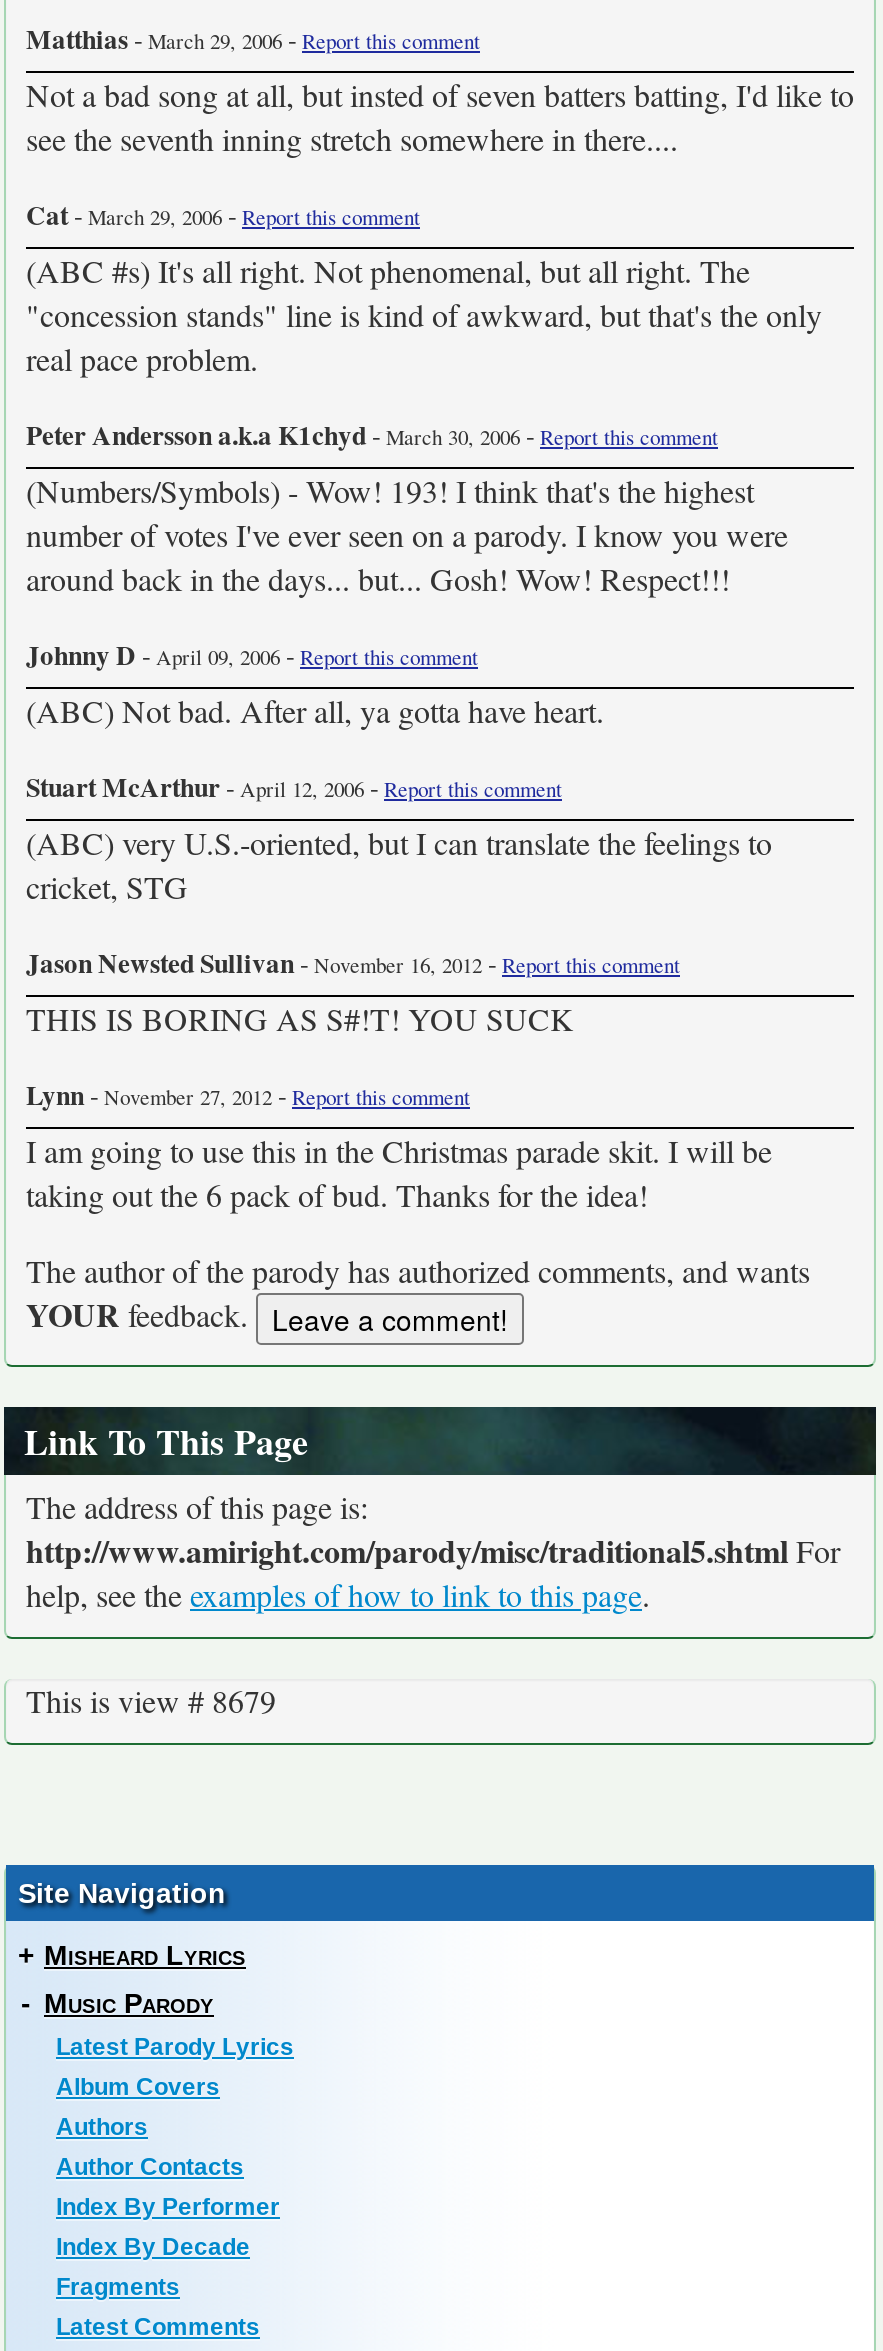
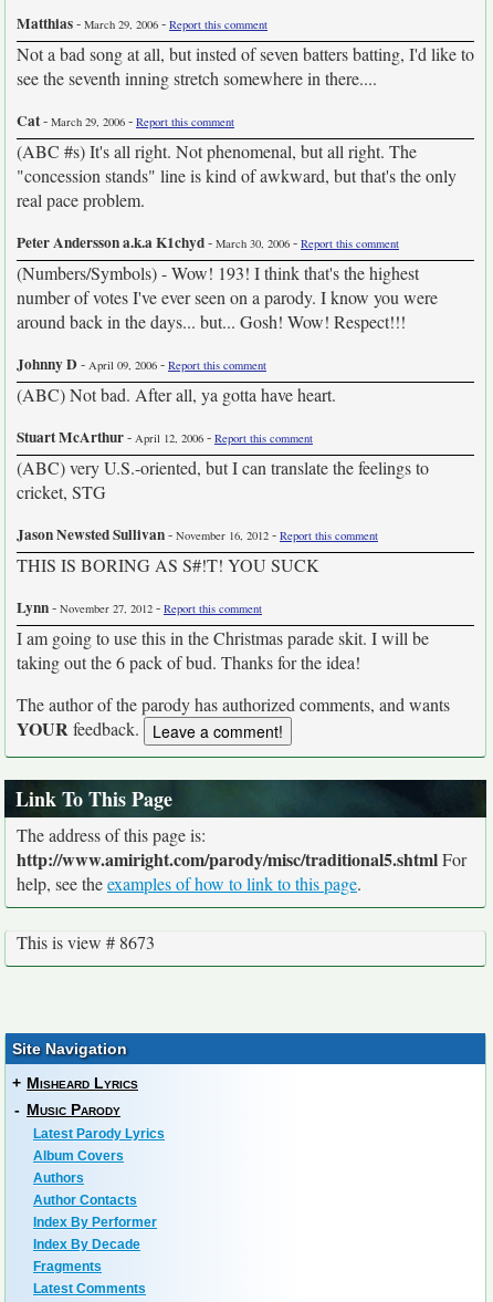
[26,1680,276,1722] This is view # 8679 -> [17,931,155,954] This is view # 8673

